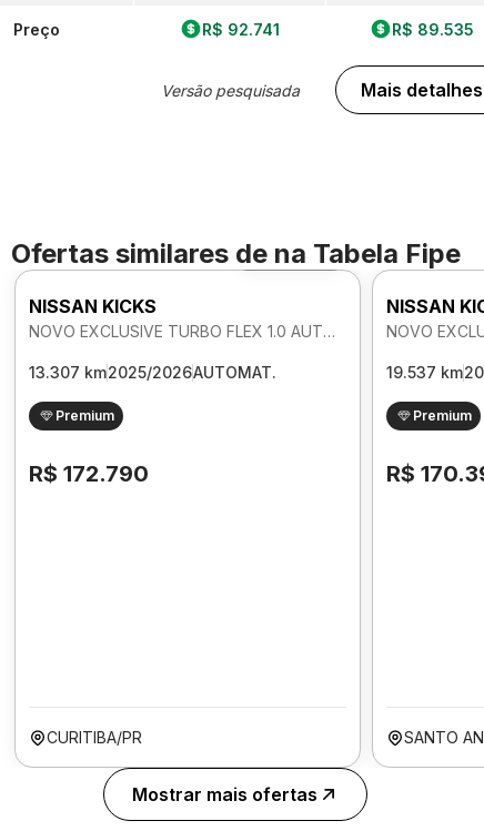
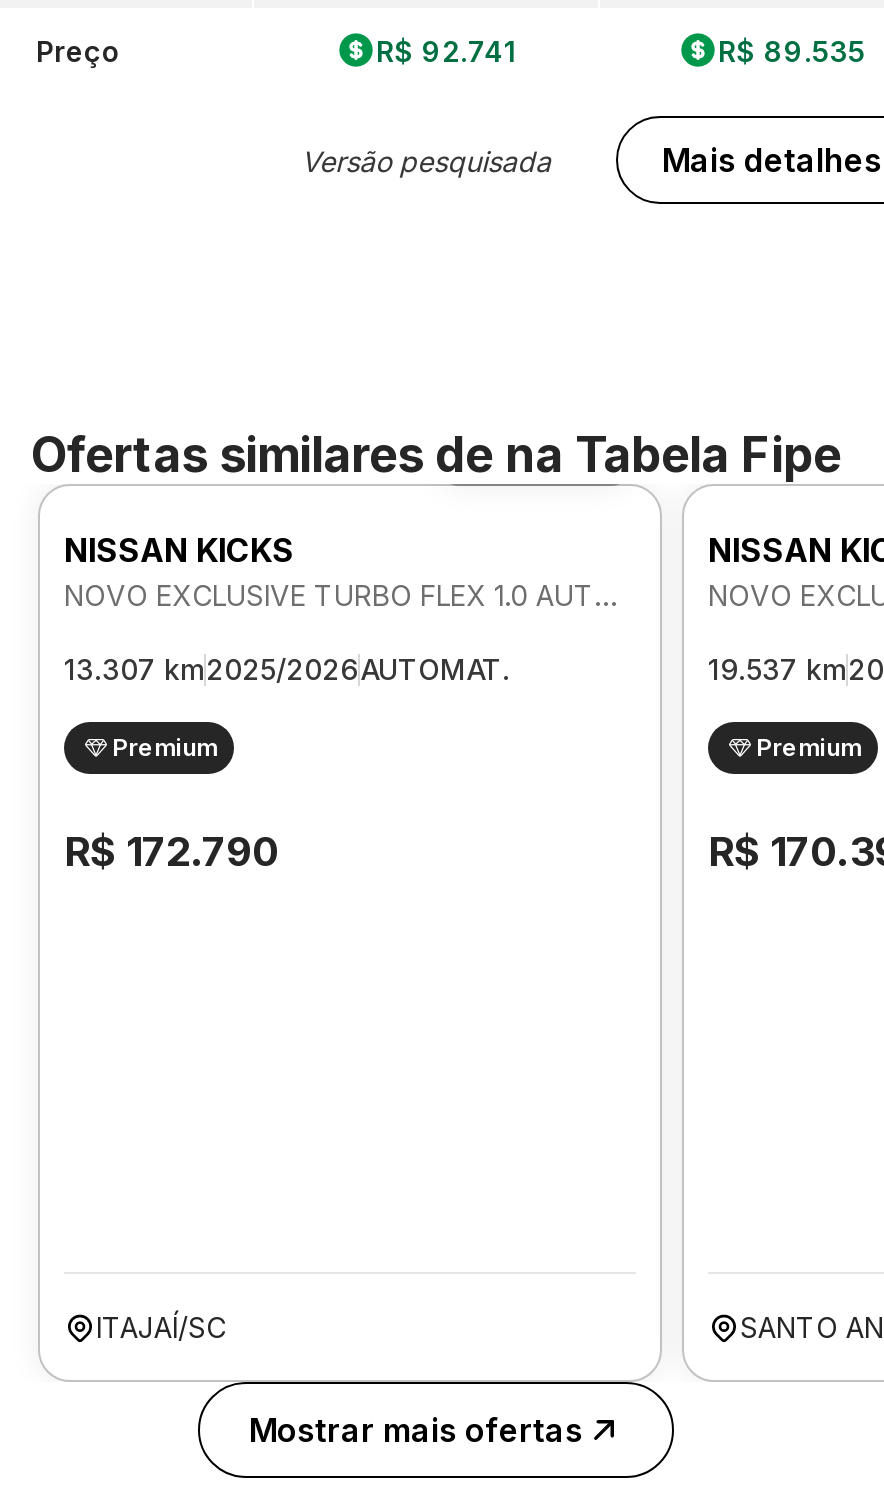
[47,728,142,747] CURITIBA/PR -> [96,1310,226,1344] ITAJAÍ/SC

